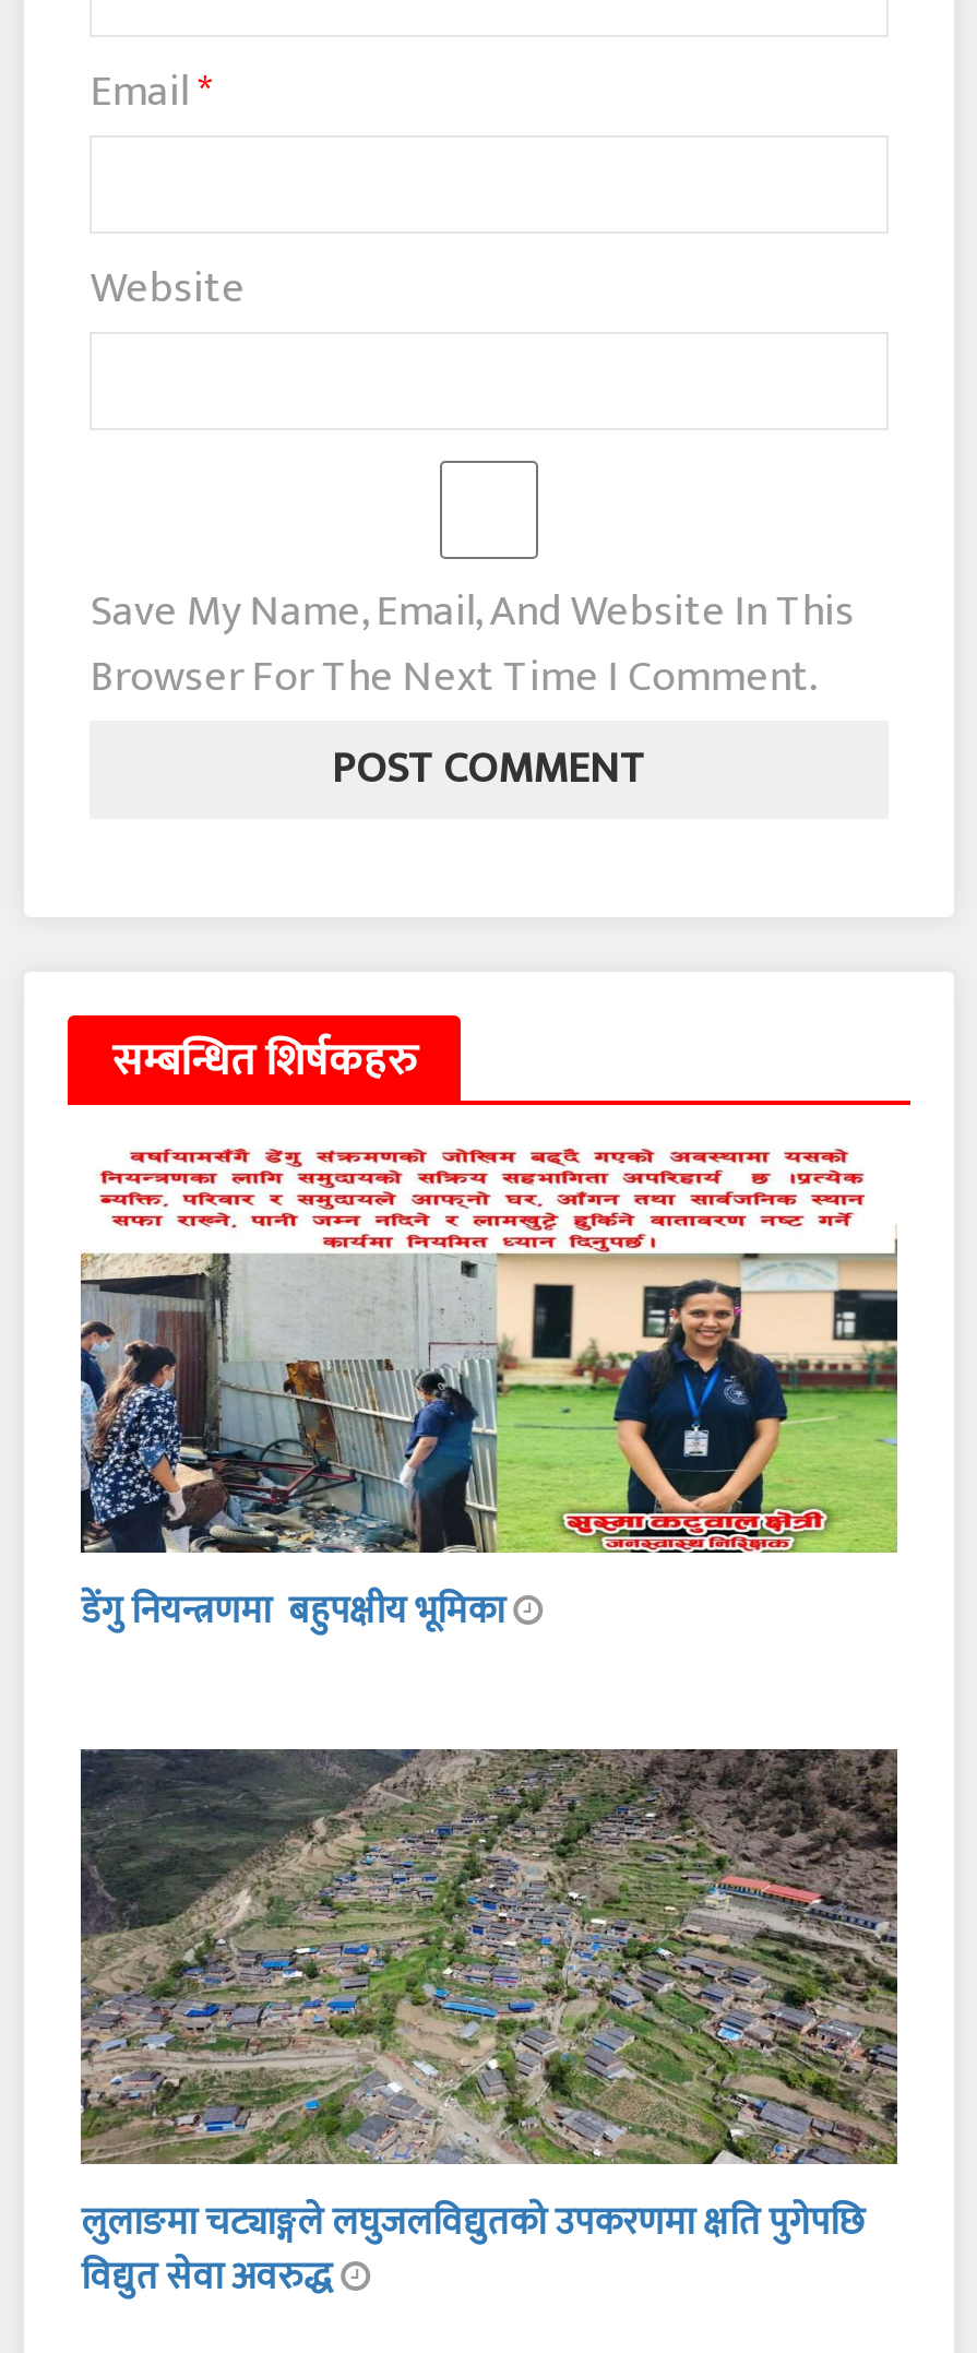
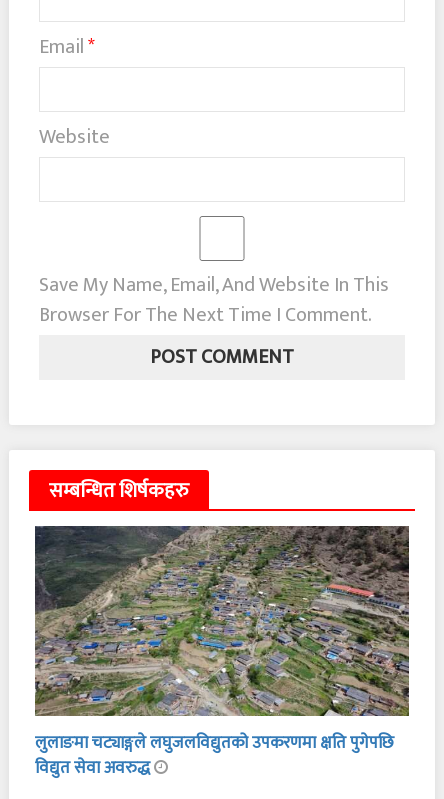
[79,1146,899,1642] [image] | डेंगु नियन्त्रणमा बहुपक्षीय भूमिका -> none

